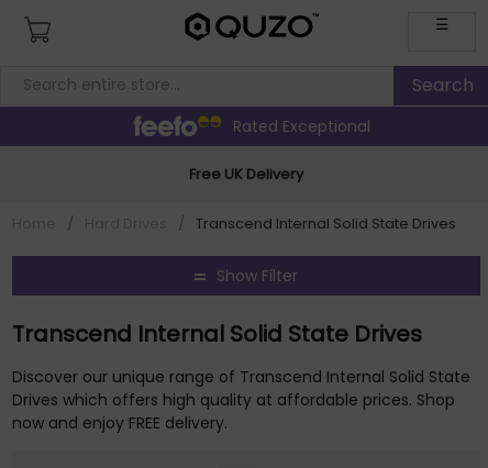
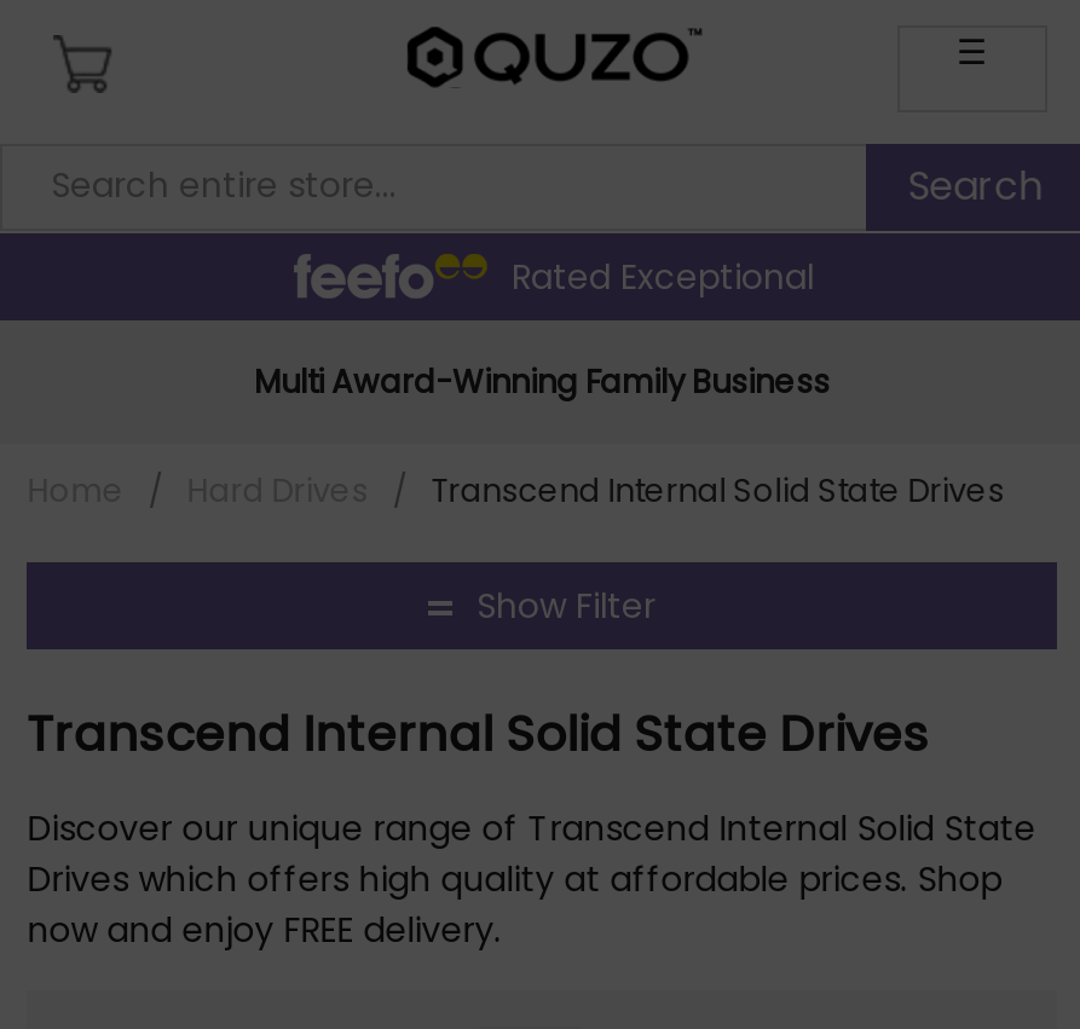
[189,163,303,184] Free UK Delivery -> [254,358,830,404] Multi Award-Winning Family Business

